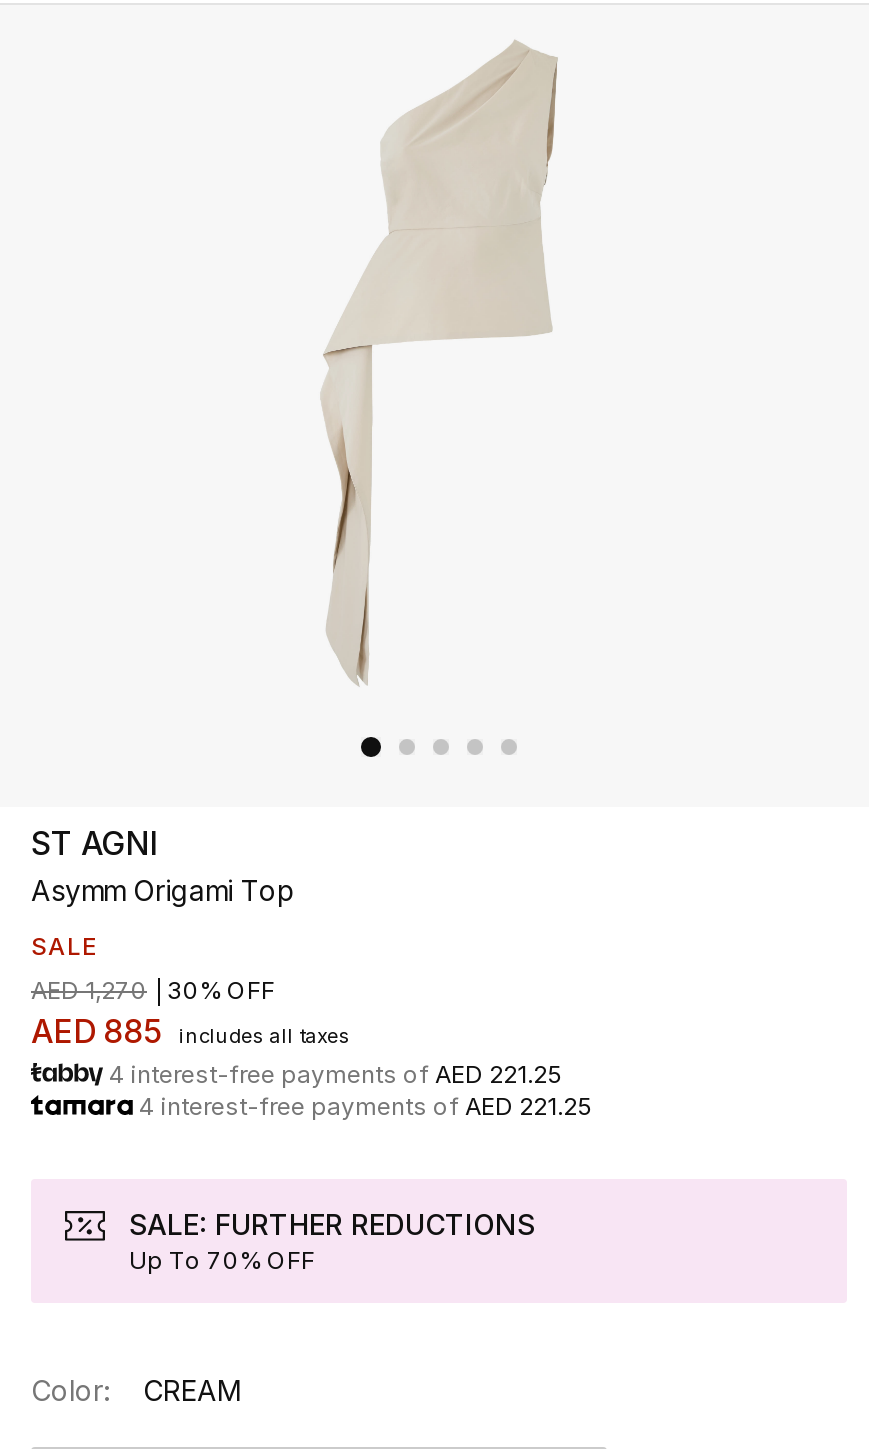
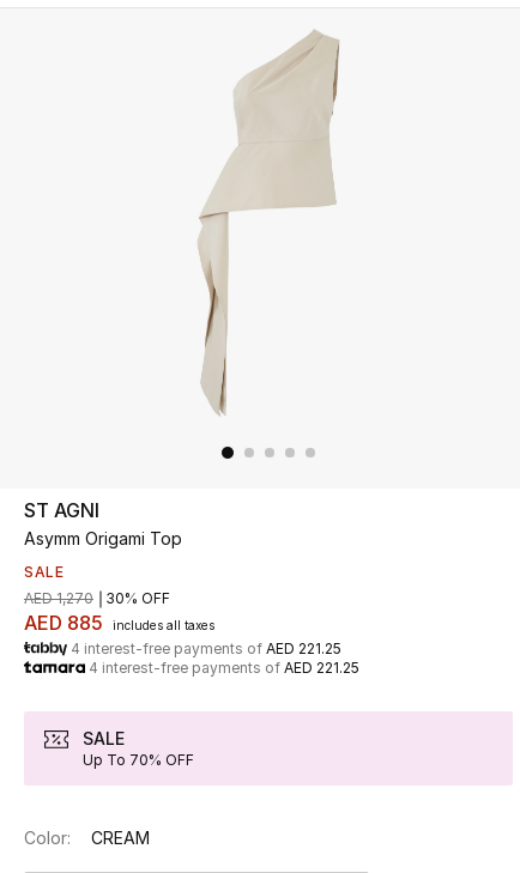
[129,1206,535,1240] SALE: FURTHER REDUCTIONS -> [83,728,125,748] SALE

